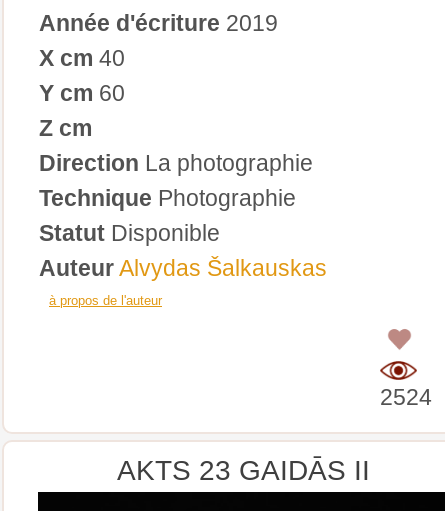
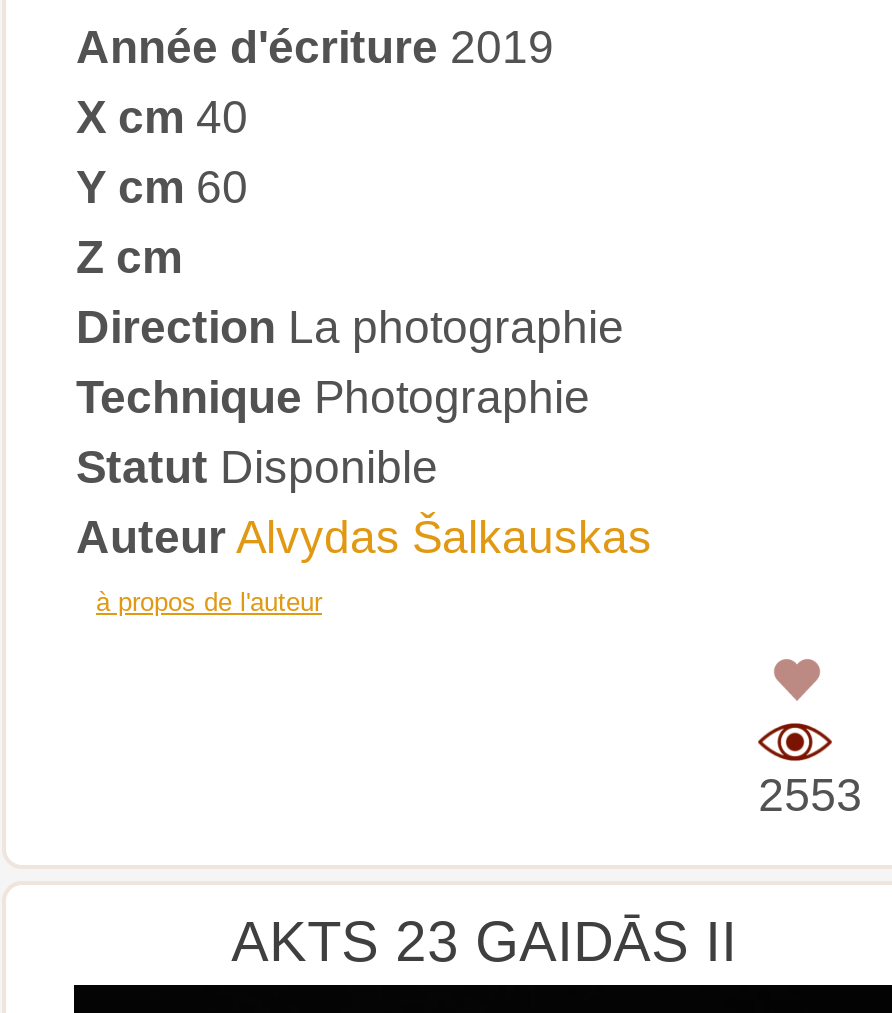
[380,384,432,410] 2524 -> [758,769,862,821] 2553

